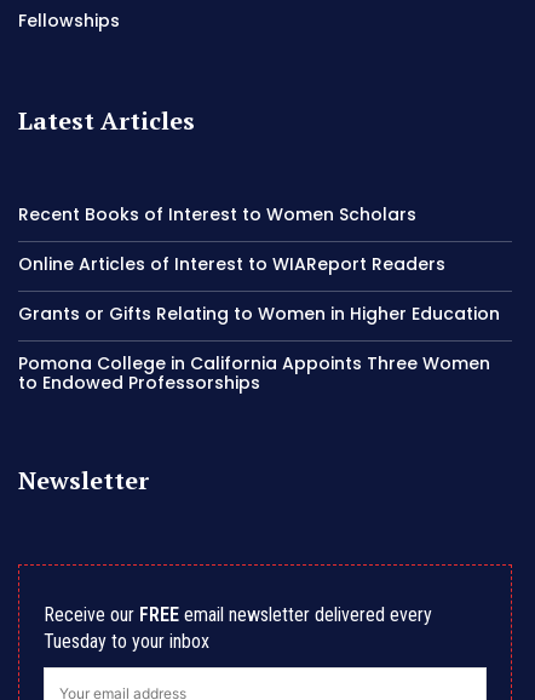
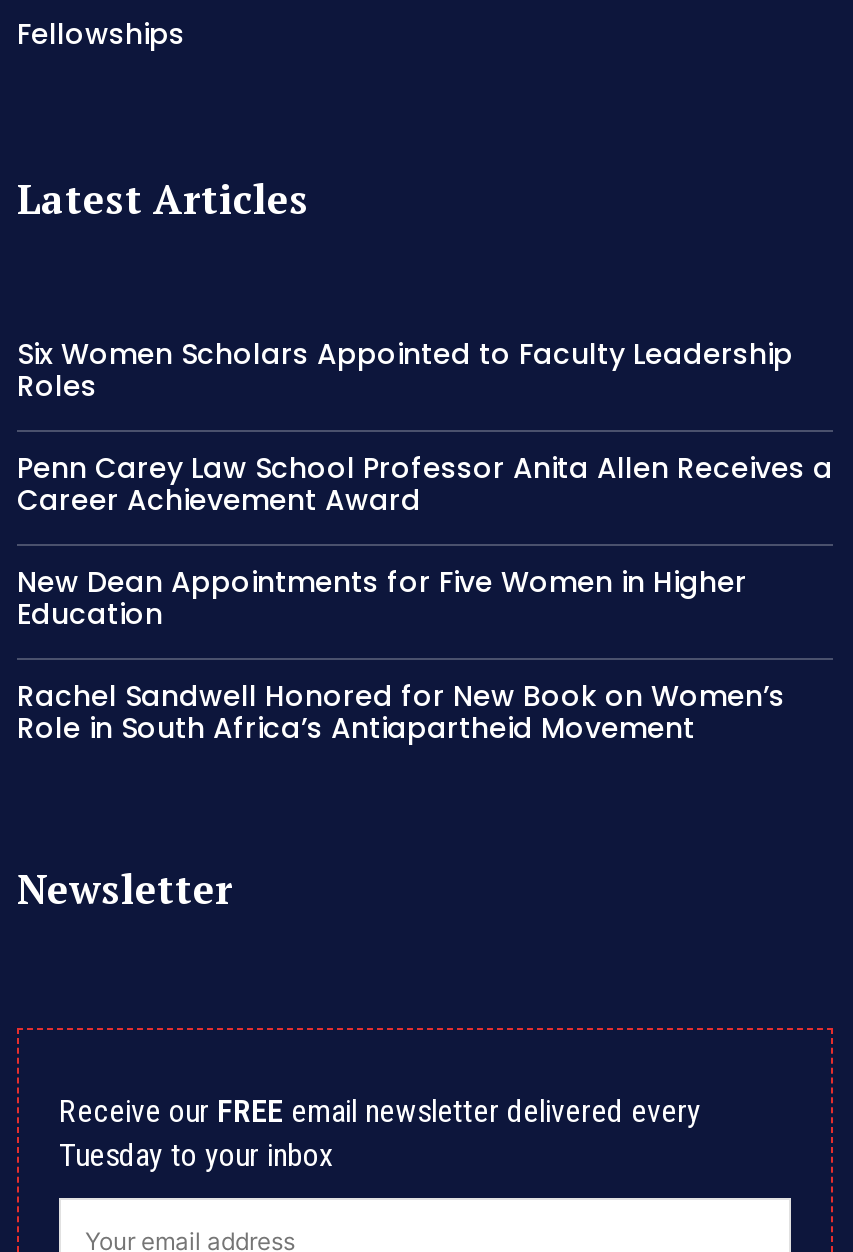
[18,203,416,227] Recent Books of Interest to Women Scholars -> [17,335,793,407] Six Women Scholars Appointed to Faculty Leadership | Roles
[18,253,445,277] Online Articles of Interest to WIAReport Readers -> [17,449,833,521] Penn Carey Law School Professor Anita Allen Receives a | Career Achievement Award
[18,302,500,326] Grants or Gifts Relating to Women in Higher Education -> [17,563,747,635] New Dean Appointments for Five Women in Higher | Education
[18,352,490,395] Pomona College in California Appoints Three Women | to Endowed Professorships -> [17,677,785,749] Rachel Sandwell Honored for New Book on Women’s | Role in South Africa’s Antiapartheid Movement

